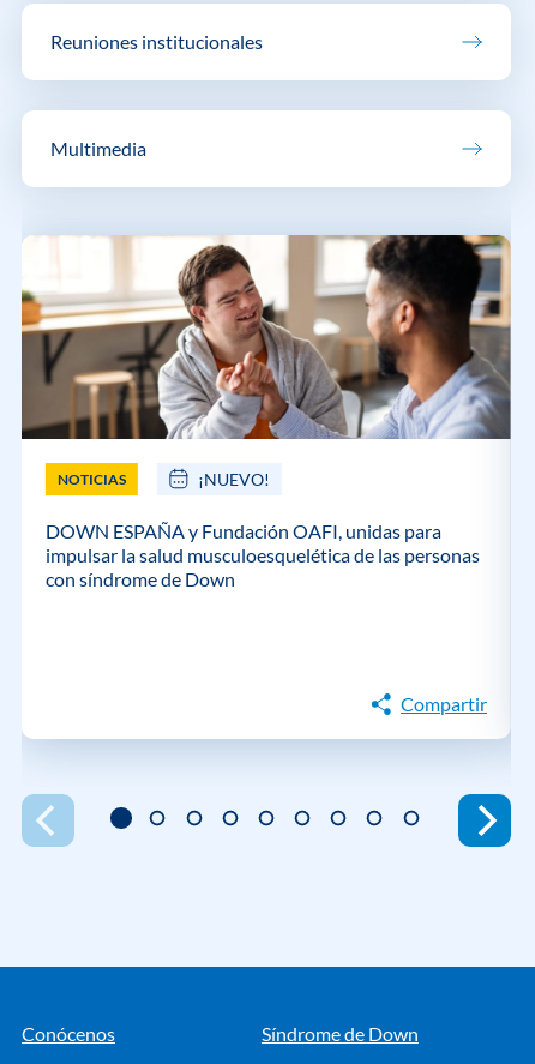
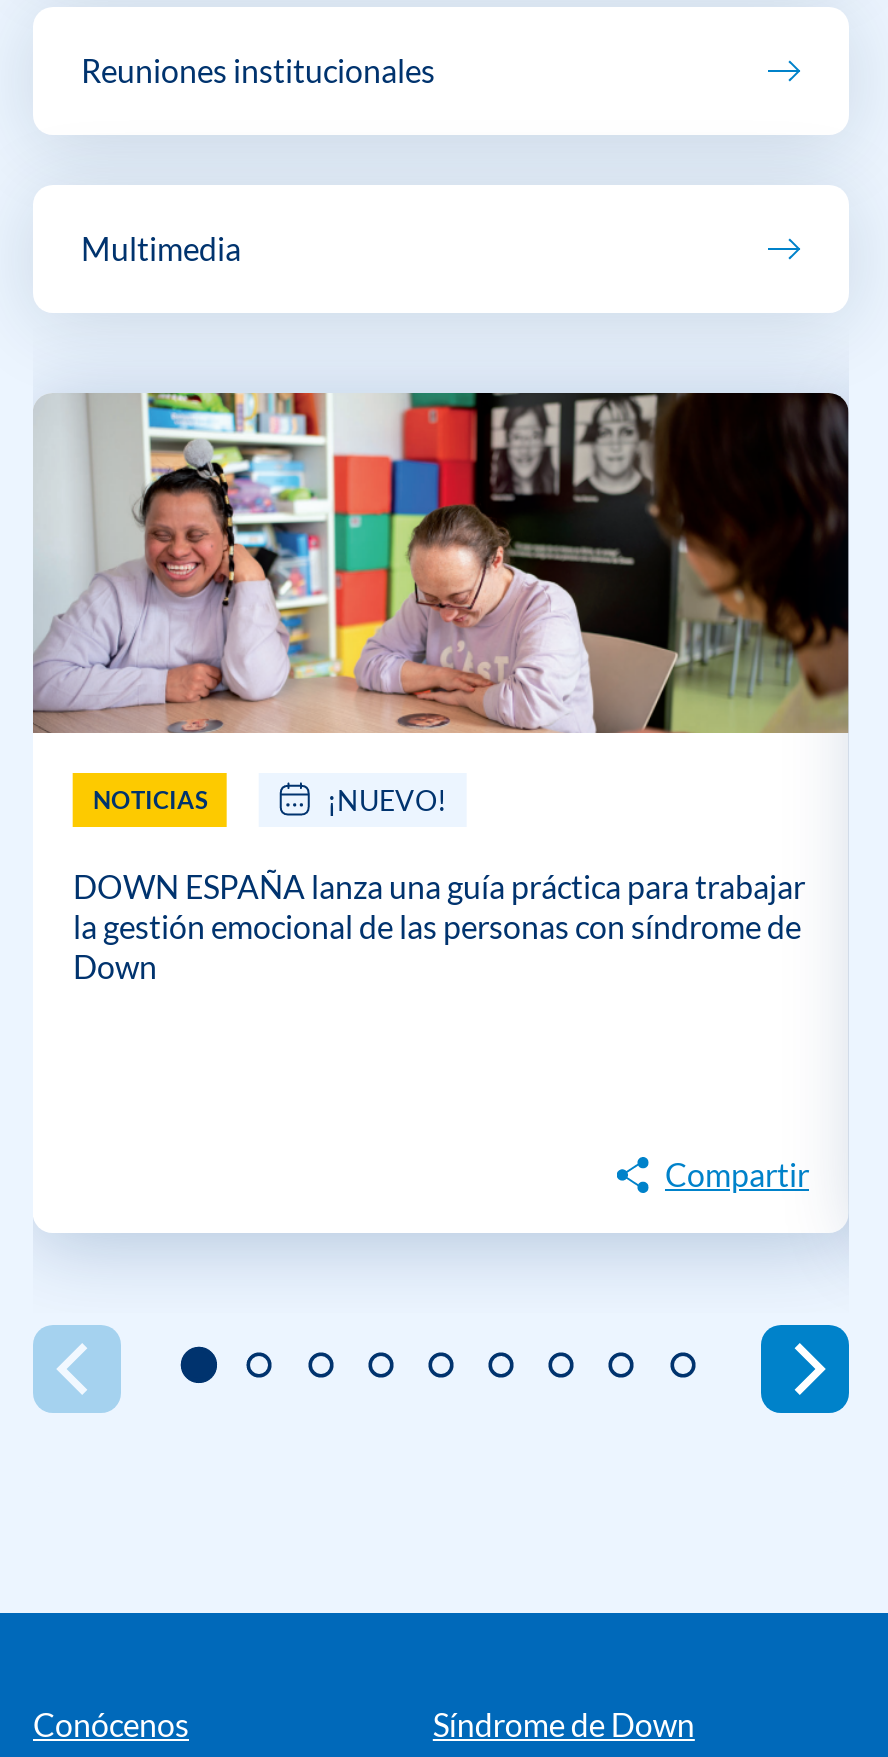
[20,234,511,440] [image] -> [31,391,851,735] [image]
[46,520,480,590] DOWN ESPAÑA y Fundación OAFI, unidas para | impulsar la salud musculoesquelética de las personas | con síndrome de Down -> [73,867,805,985] DOWN ESPAÑA lanza una guía práctica para trabajar | la gestión emocional de las personas con síndrome de | Down

